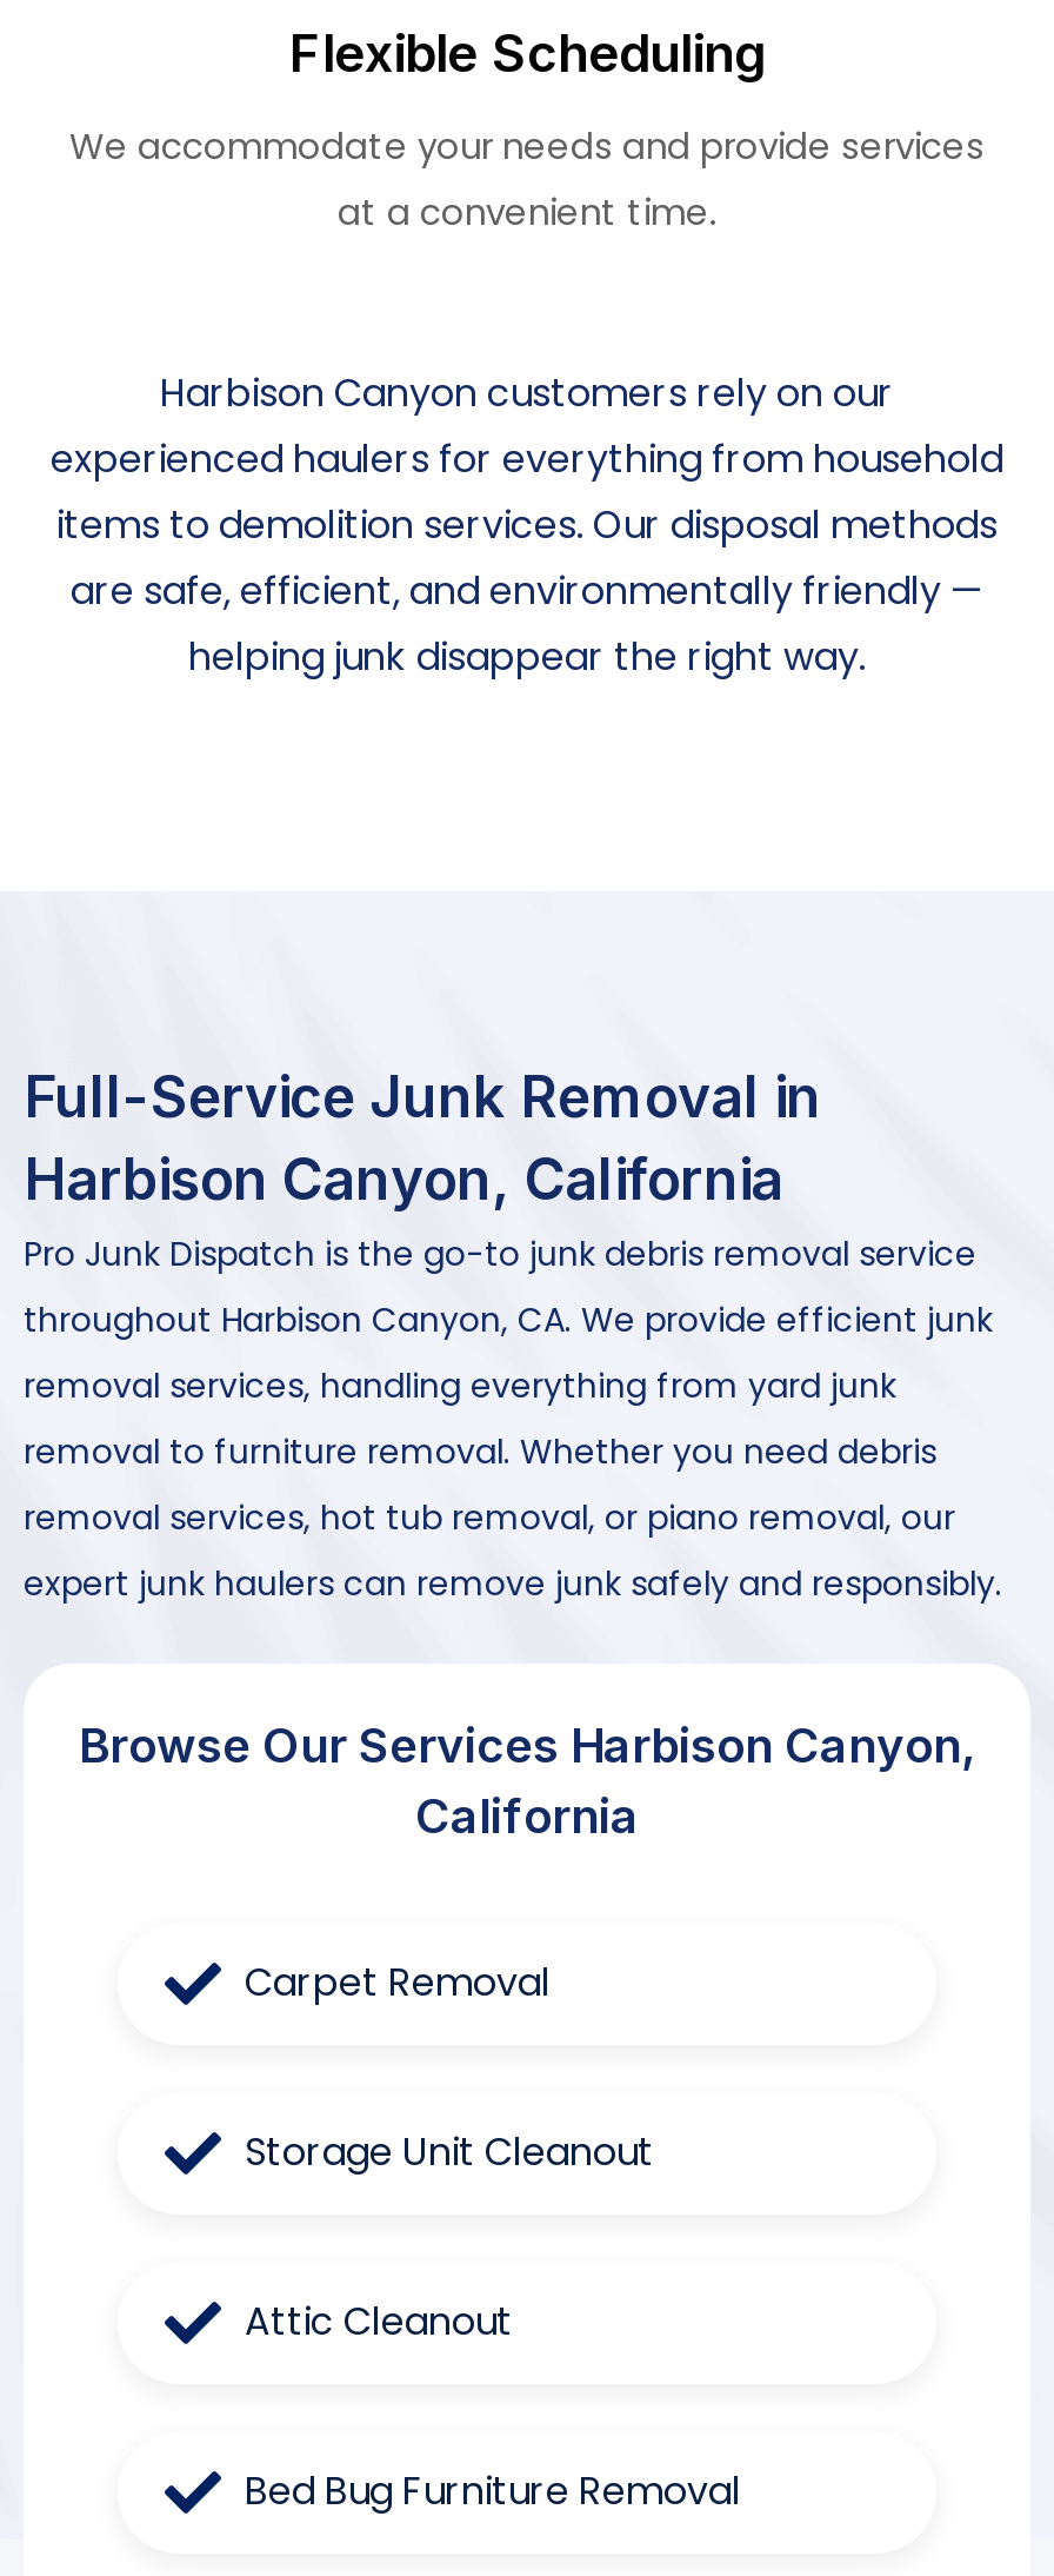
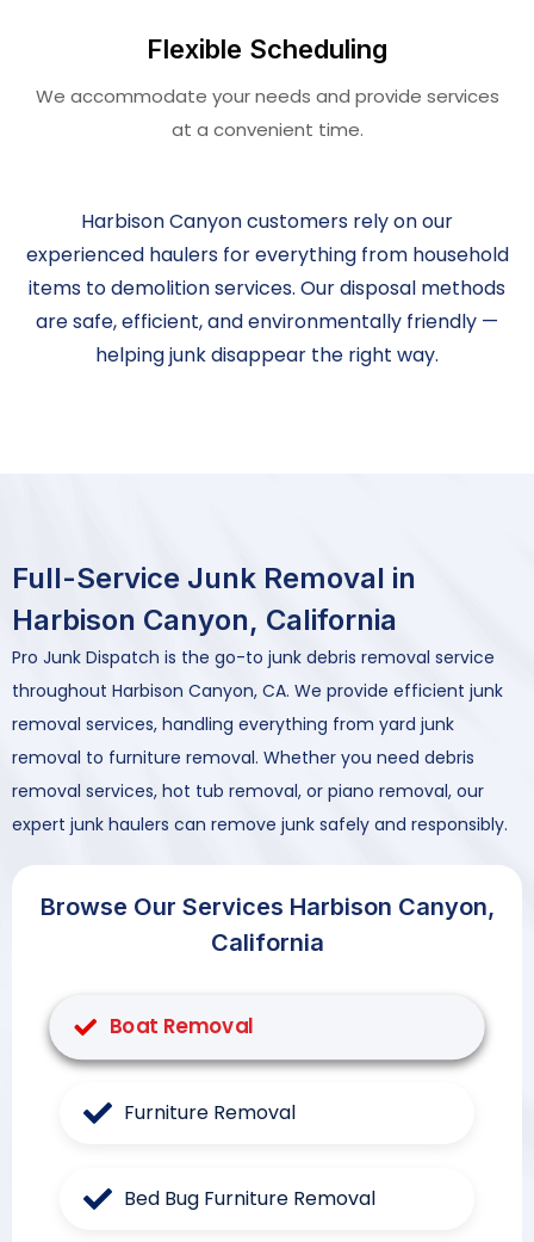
[245,1956,654,2349] Carpet Removal | Storage Unit Cleanout | Attic Cleanout -> [109,1012,296,1126] Boat Removal | Furniture Removal

